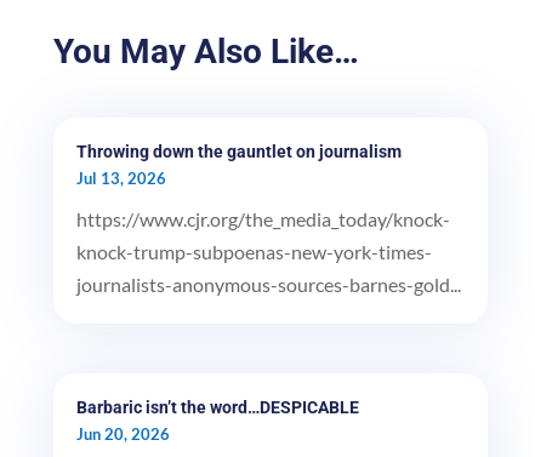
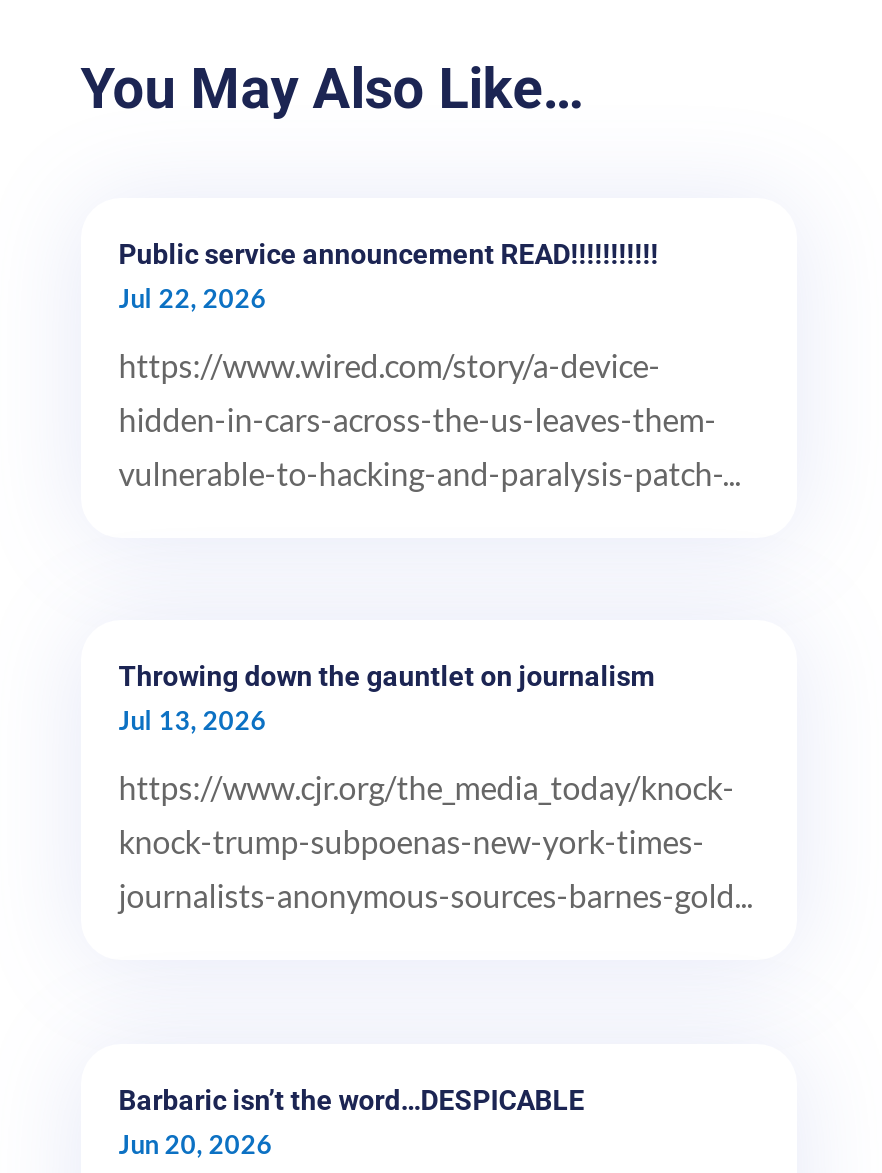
none -> [119,238,741,492] Public service announcement READ!!!!!!!!!!! | Jul 22, 2026 | https://www.wired.com/story/a-device- | hidden-in-cars-across-the-us-leaves-them- | vulnerable-to-hacking-and-paralysis-patch-...

